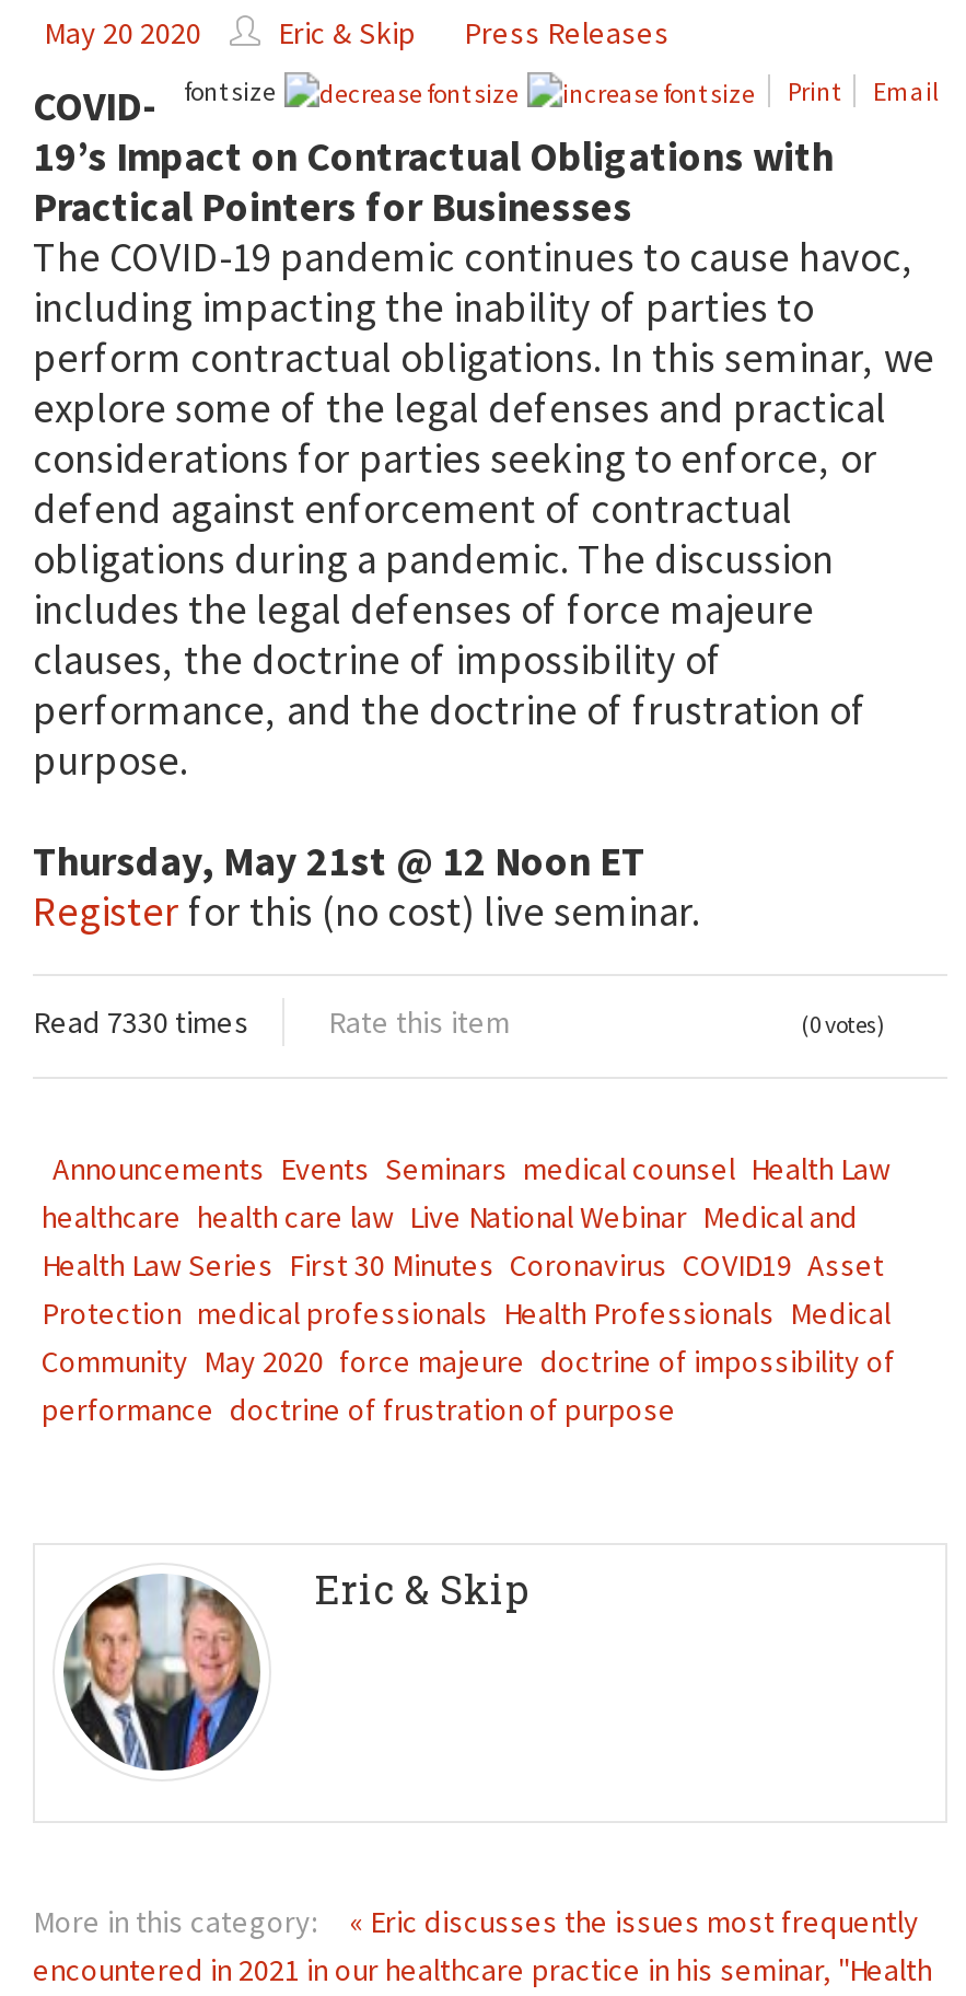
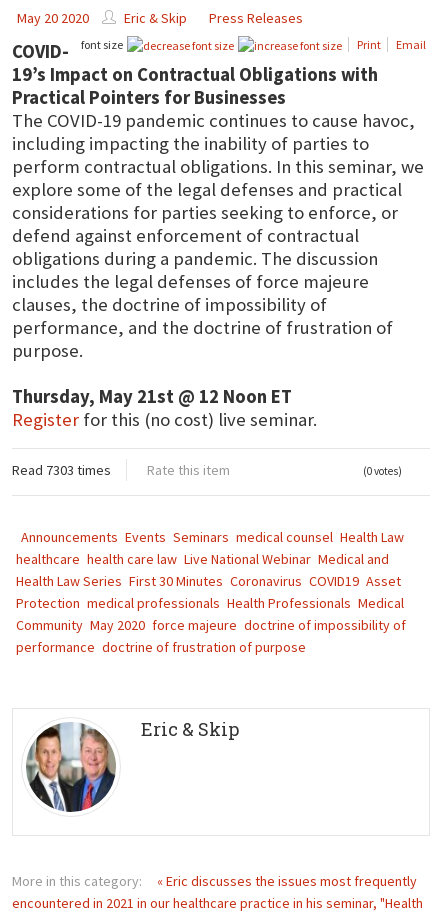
[33,1003,510,1042] Read 7330 times Rate this item -> [12,461,230,479] Read 7303 times Rate this item

